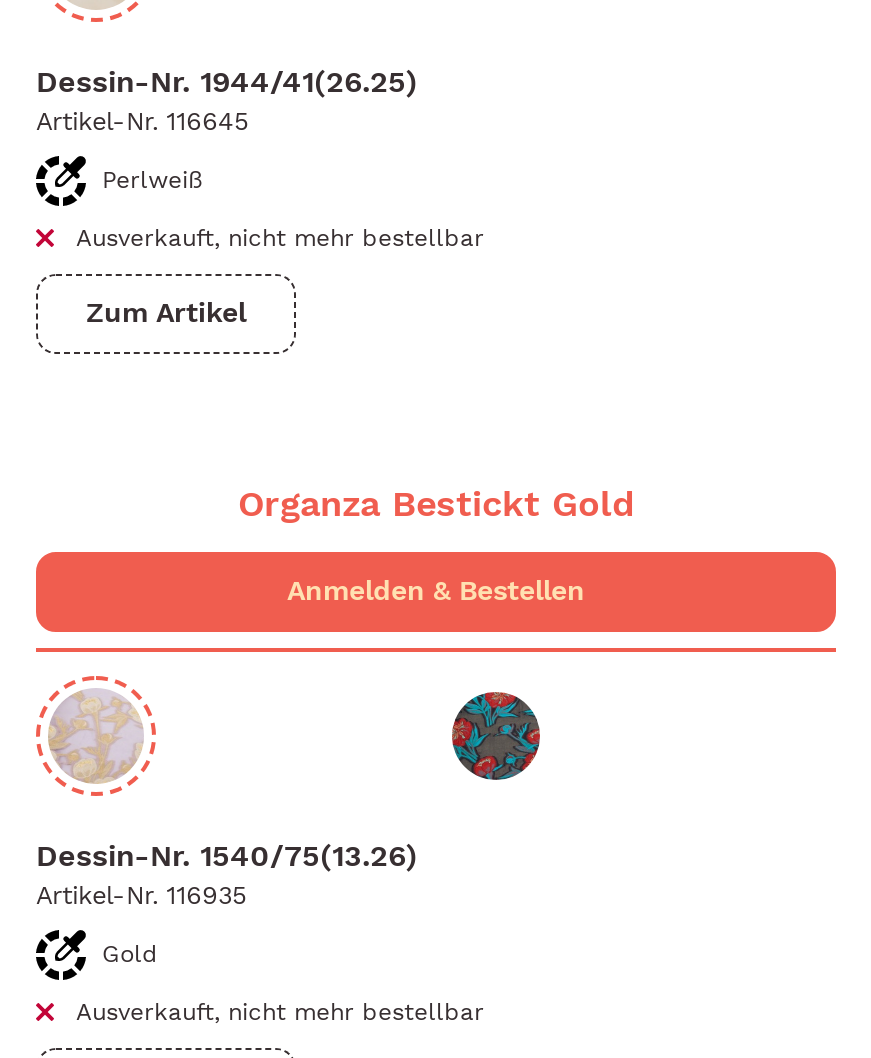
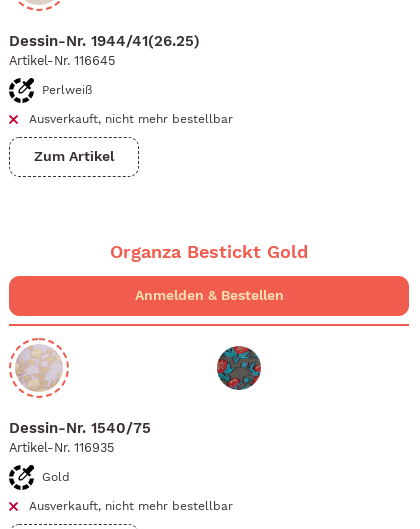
[36,839,418,875] Dessin-Nr. 1540/75(13.26) -> [9,419,151,437] Dessin-Nr. 1540/75

